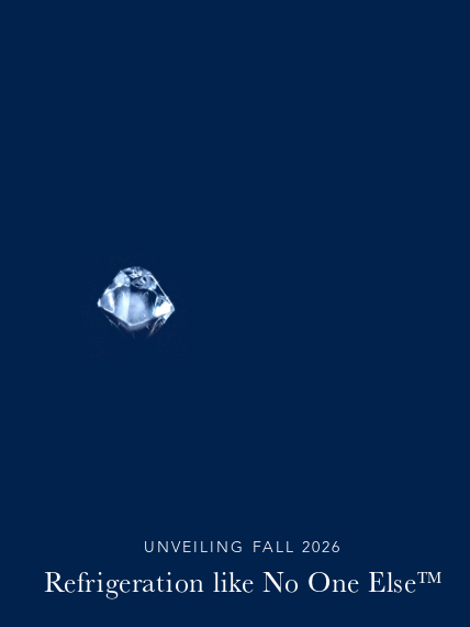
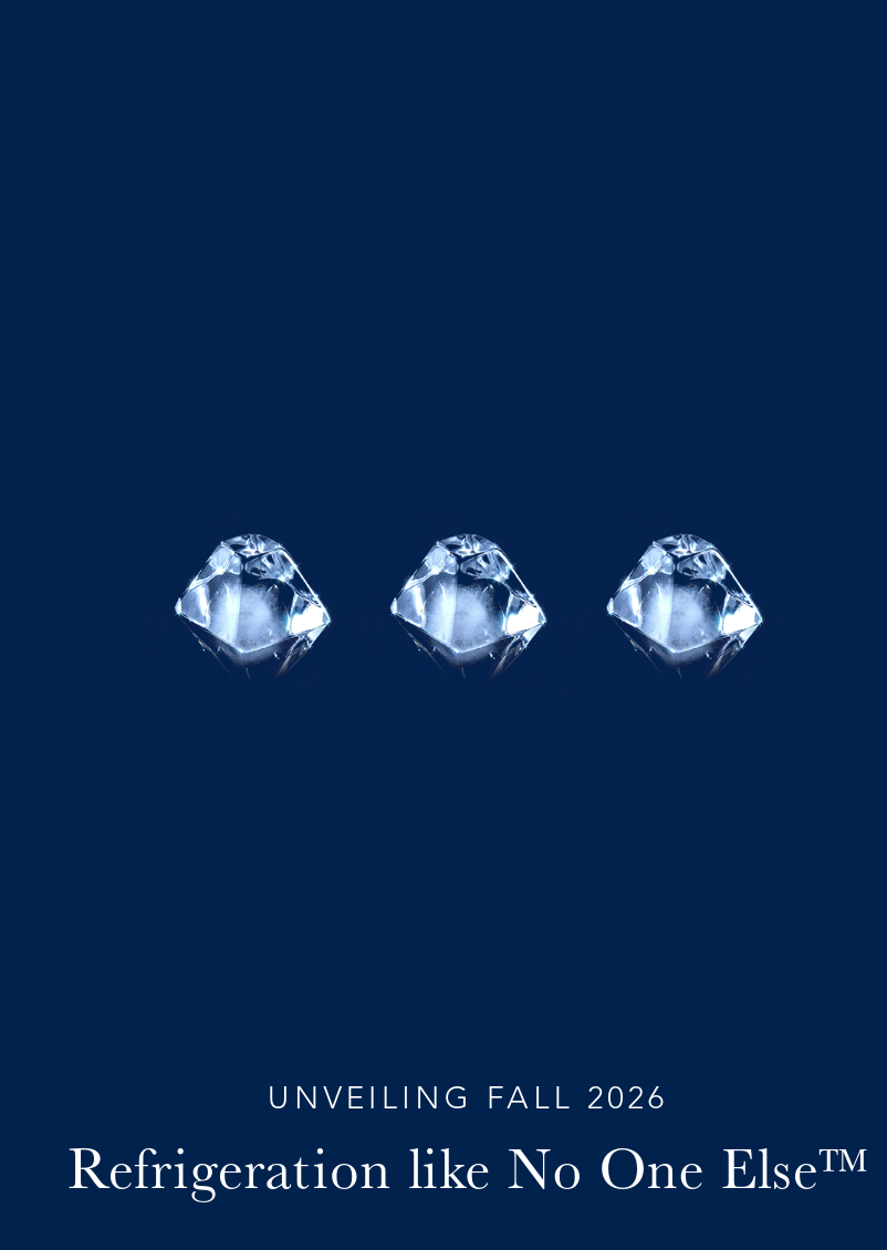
none -> [388,533,550,673] [image]
none -> [605,533,764,673] [image]

